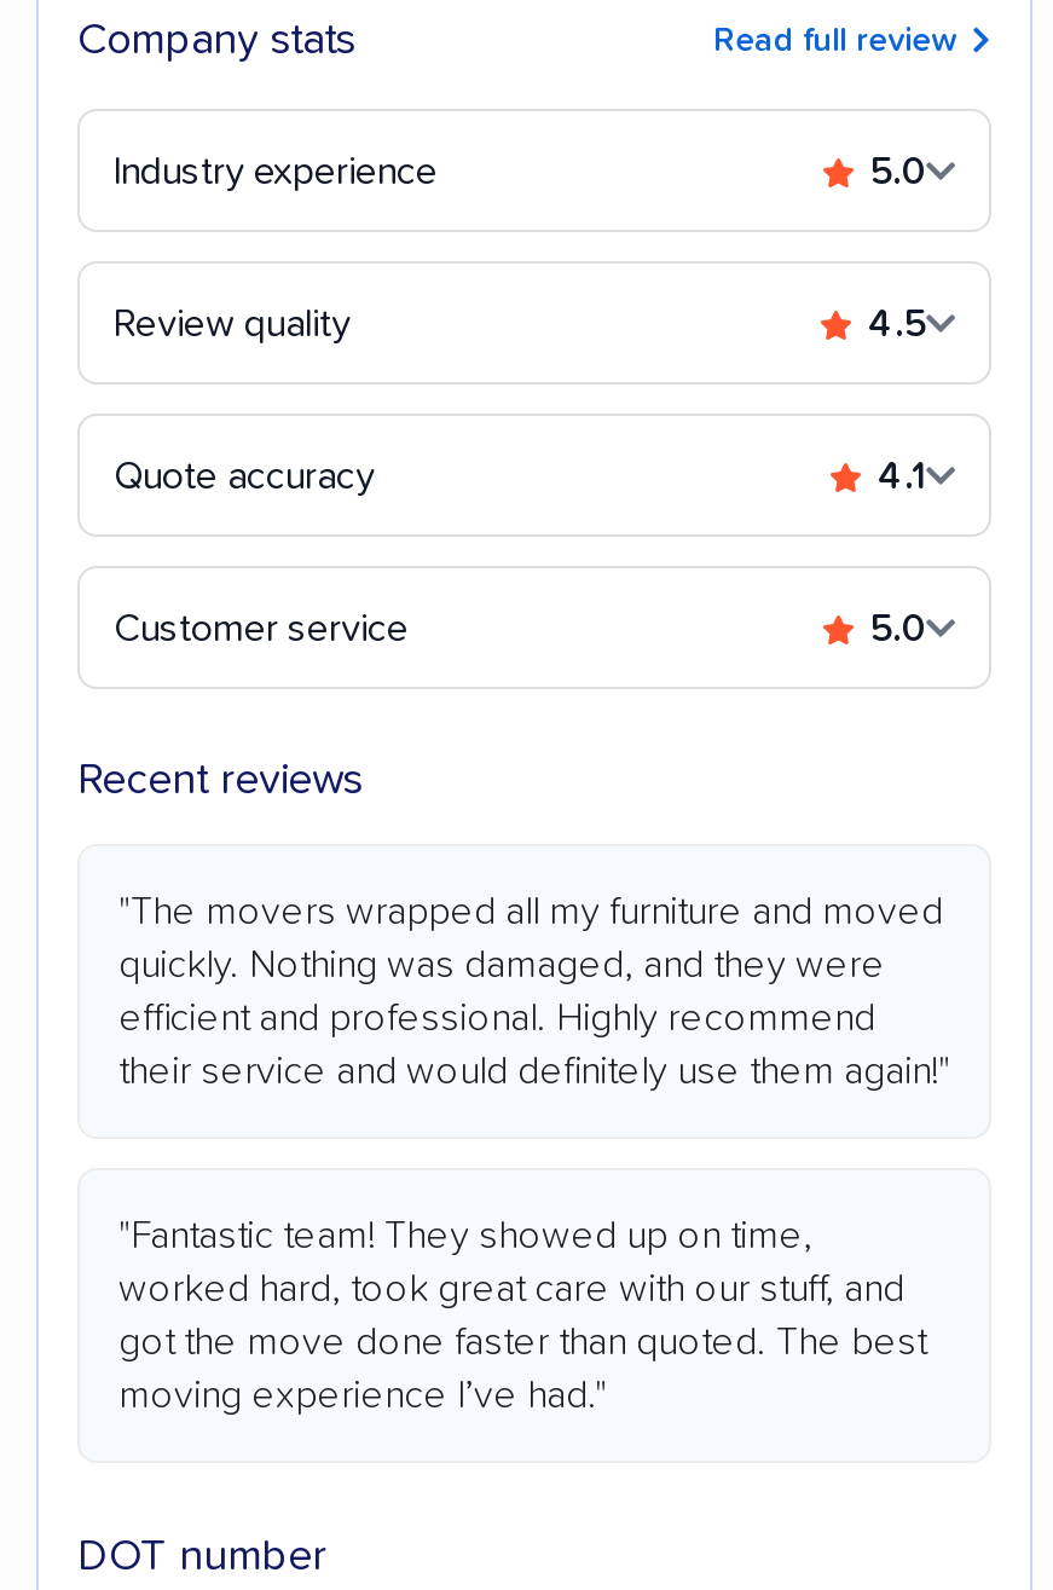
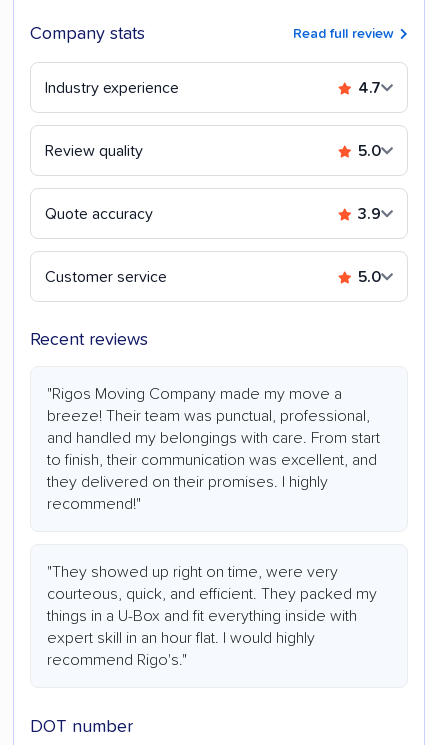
[861,151,926,190] 5.0 -> [354,80,381,96] 4.7
[858,304,926,342] 4.5 -> [354,143,381,159] 5.0
[868,456,926,495] 4.1 -> [354,206,381,222] 3.9
[118,891,950,1090] "The movers wrapped all my furniture and moved | quickly. Nothing was damaged, and they were | efficient and professional. Highly recommend | their service and would definitely use them again!" -> [47,386,380,512] "Rigos Moving Company made my move a | breeze! Their team was punctual, professional, | and handled my belongings with care. From start | to finish, their communication was excellent, and | they delivered on their promises. I highly | recommend!"
[118,1215,926,1414] "Fantastic team! They showed up on time, | worked hard, took great care with our stuff, and | got the move done faster than quoted. The best | moving experience I’ve had." -> [47,564,377,668] "They showed up right on time, were very | courteous, quick, and efficient. They packed my | things in a U-Box and fit everything inside with | expert skill in an hour flat. I would highly | recommend Rigo's."

